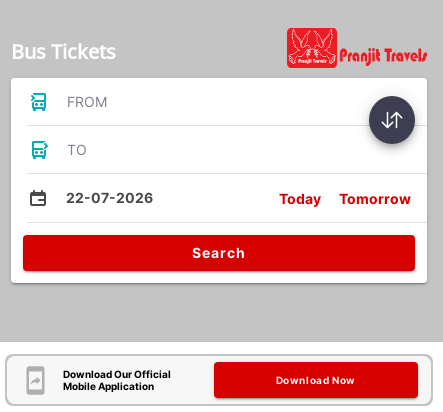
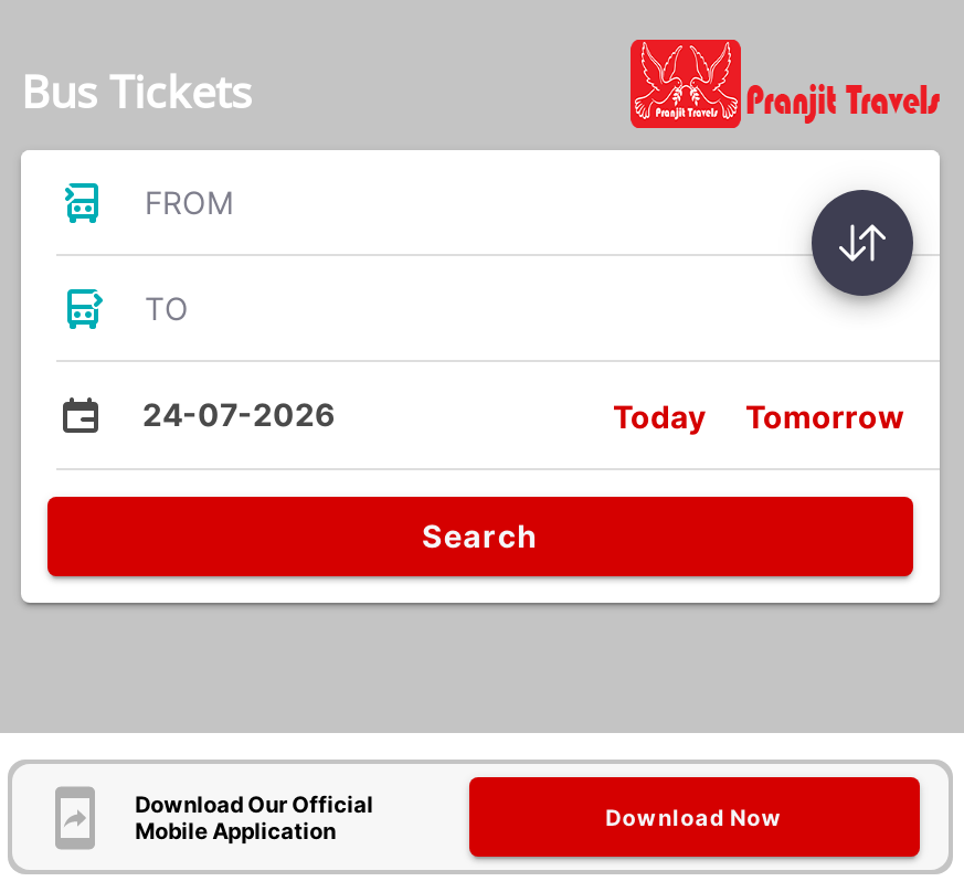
[66,189,153,206] 22-07-2026 -> [142,395,335,433] 24-07-2026

